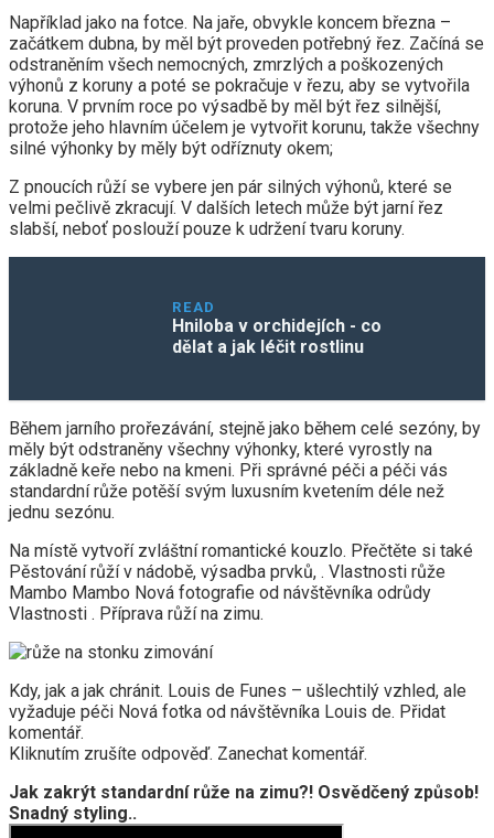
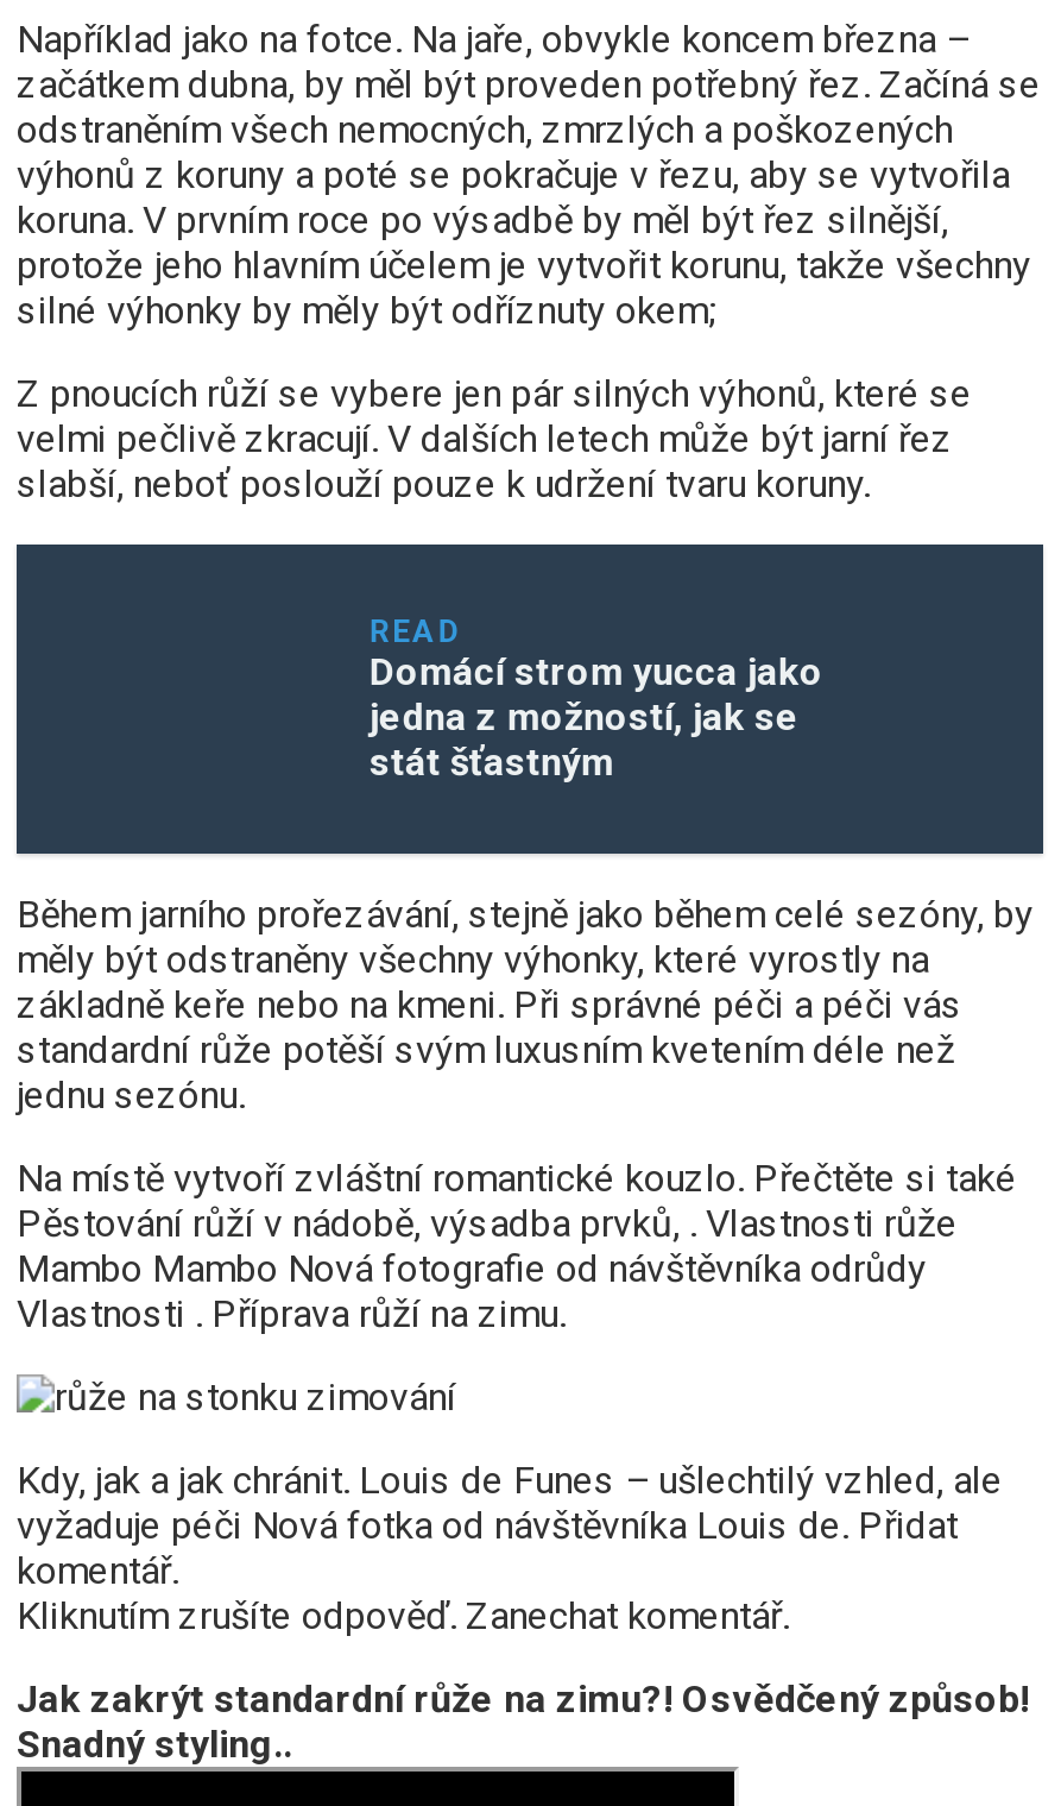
[172,315,382,357] Hniloba v orchidejích - co | dělat a jak léčit rostlinu -> [369,648,823,784] Domácí strom yucca jako | jedna z možností, jak se | stát šťastným

